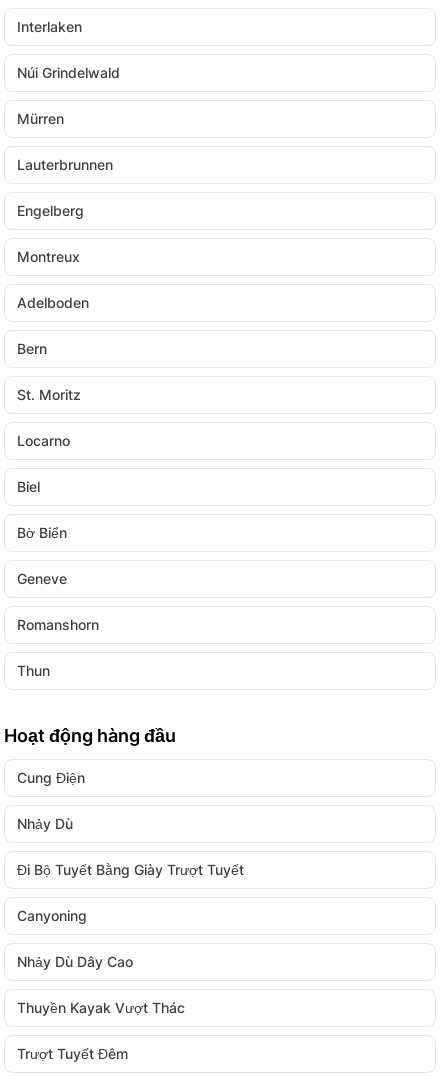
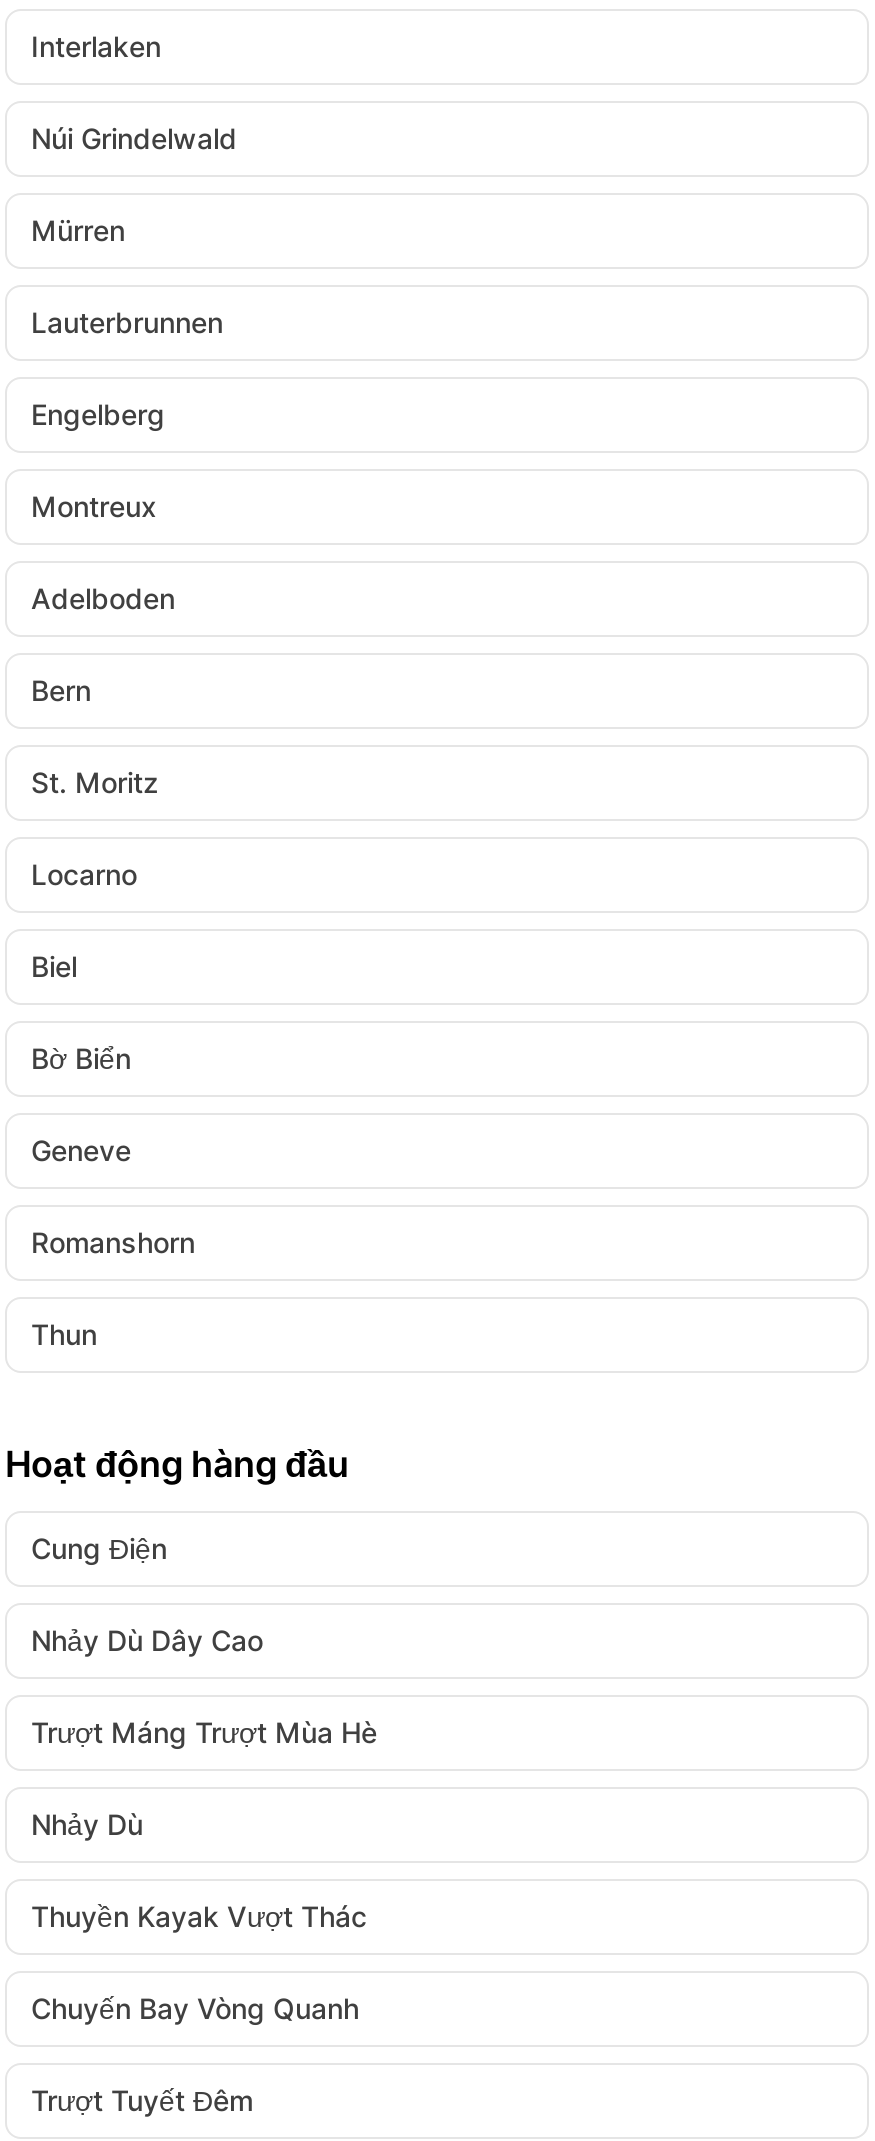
none -> [31,1715,377,1749] Trượt Máng Trượt Mùa Hè
moved [17,815,73,832] -> [31,1807,143,1841]: Nhảy Dù
[17,861,244,924] Đi Bộ Tuyết Bằng Giày Trượt Tuyết | Canyoning -> none
moved [17,953,133,970] -> [31,1623,263,1657]: Nhảy Dù Dây Cao
moved [17,999,185,1016] -> [31,1899,367,1933]: Thuyền Kayak Vượt Thác
none -> [31,1991,359,2025] Chuyến Bay Vòng Quanh

